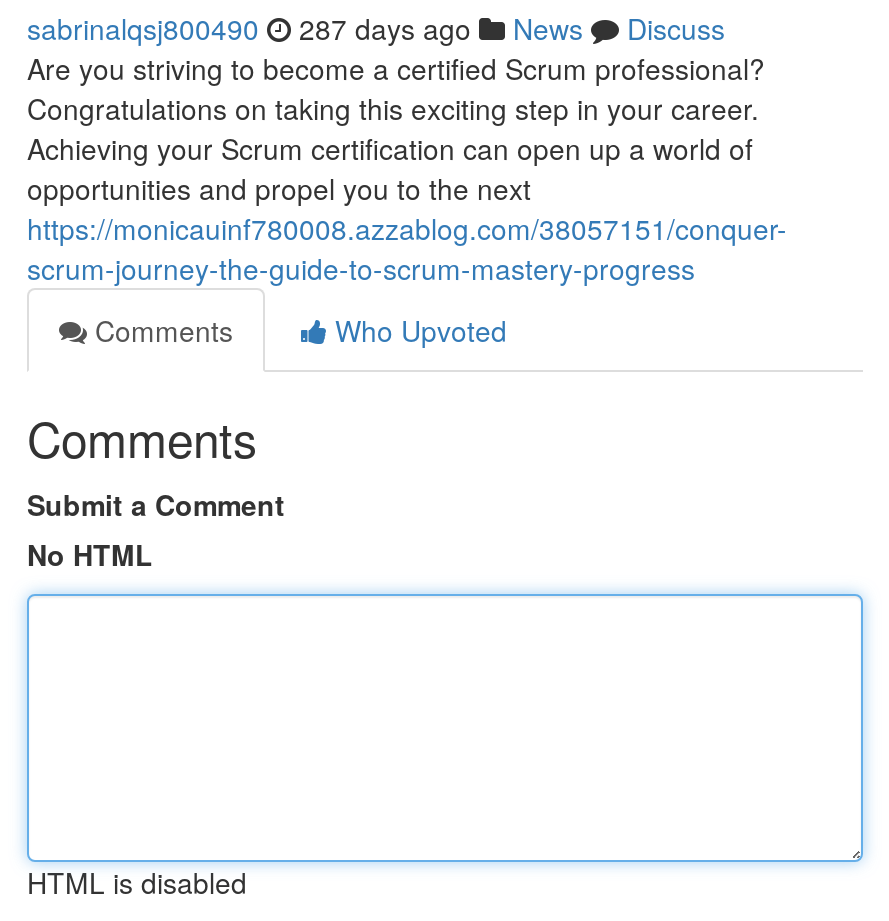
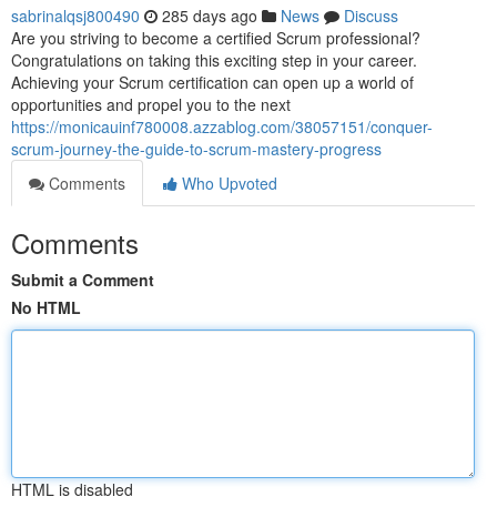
[27,8,725,48] sabrinalqsj800490 287 days ago News Discuss -> [11,4,398,27] sabrinalqsj800490 285 days ago News Discuss

